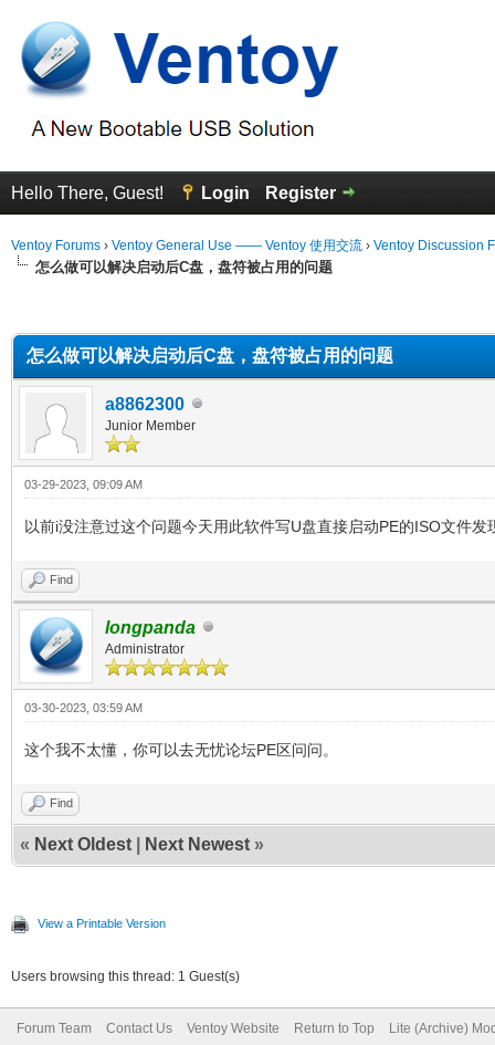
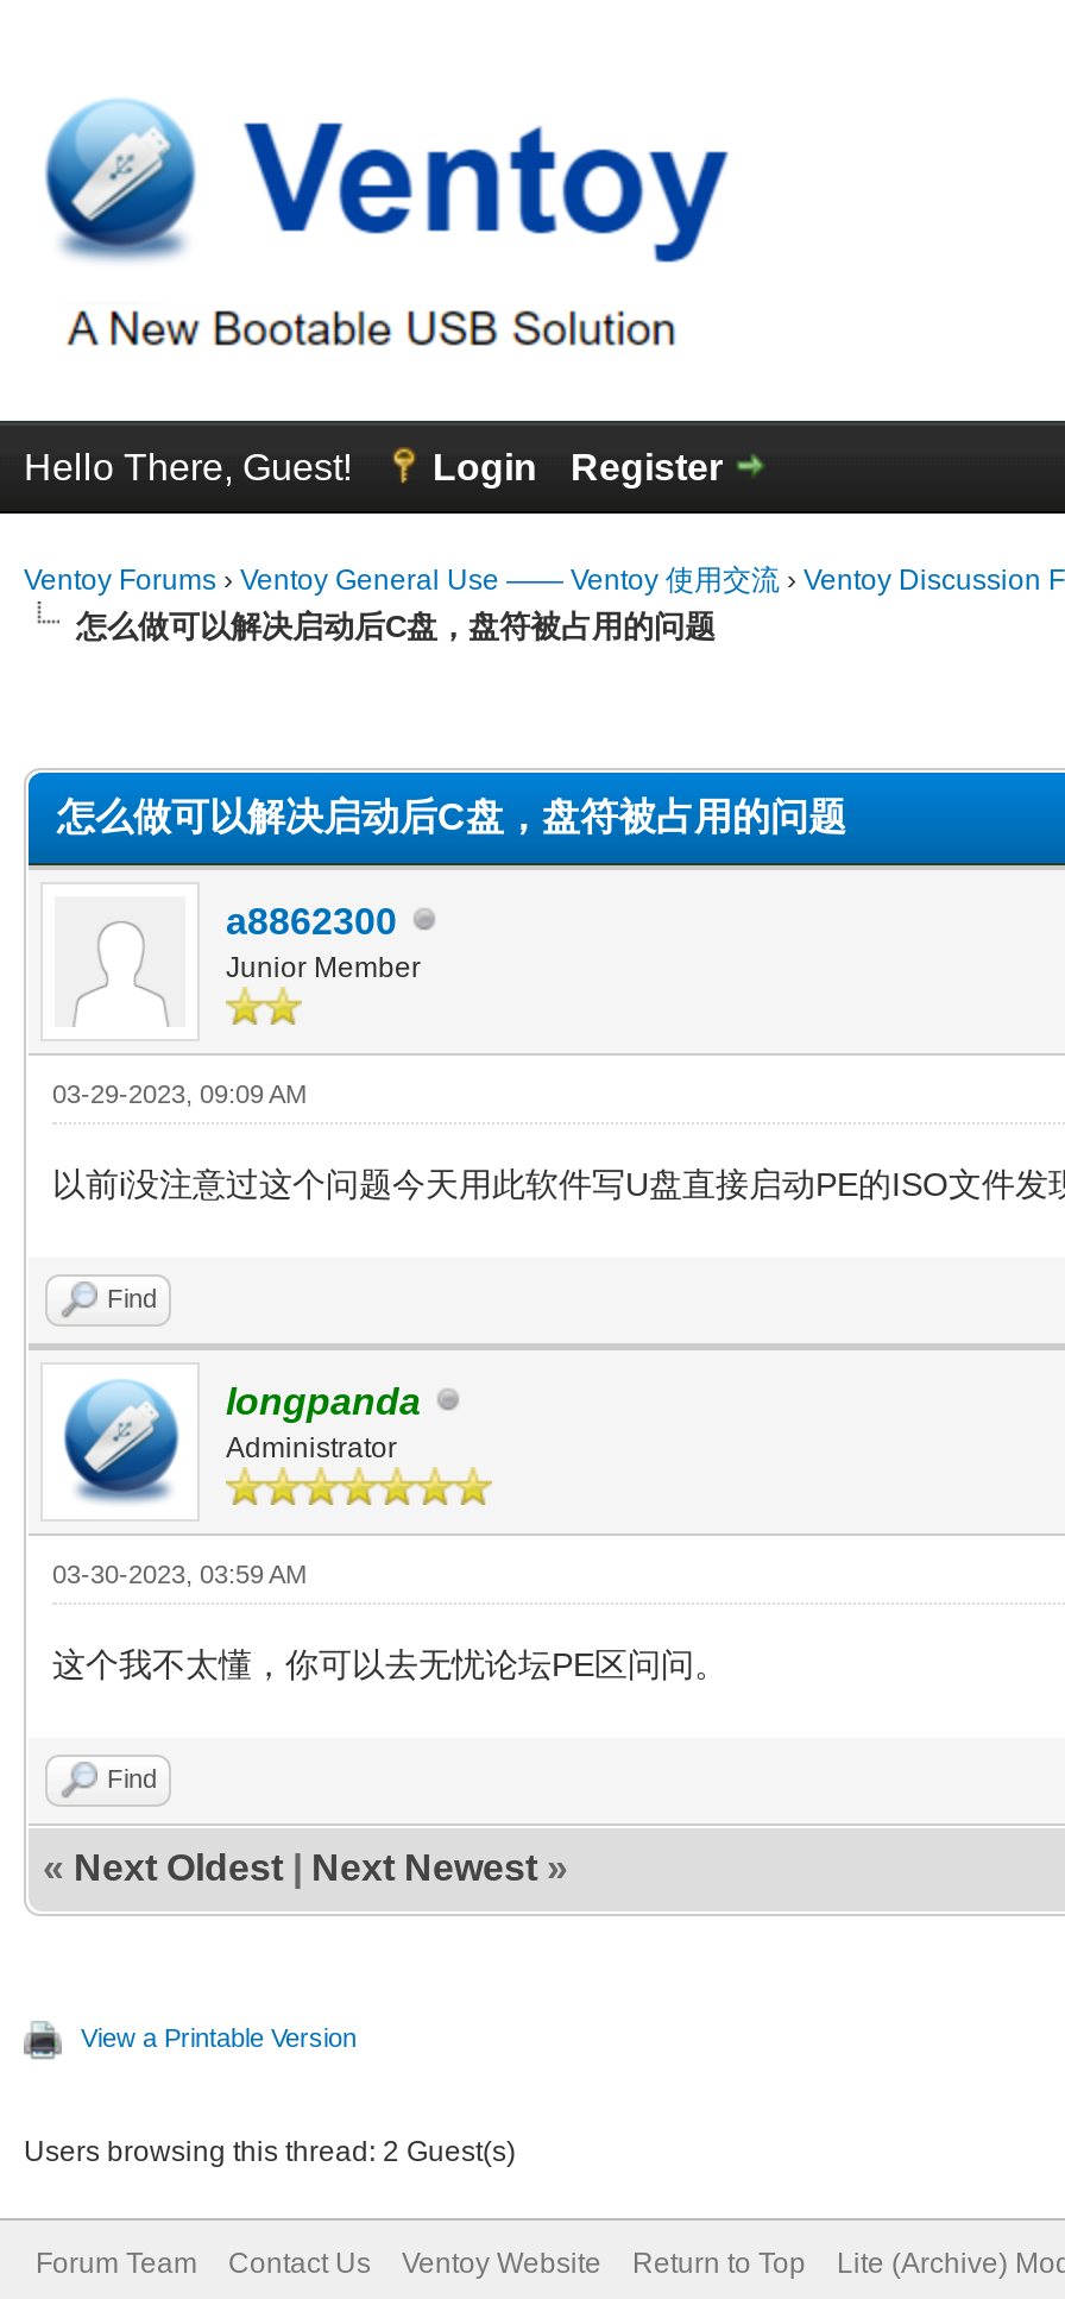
[11,968,240,984] Users browsing this thread: 1 Guest(s) -> [24,2134,516,2168] Users browsing this thread: 2 Guest(s)

